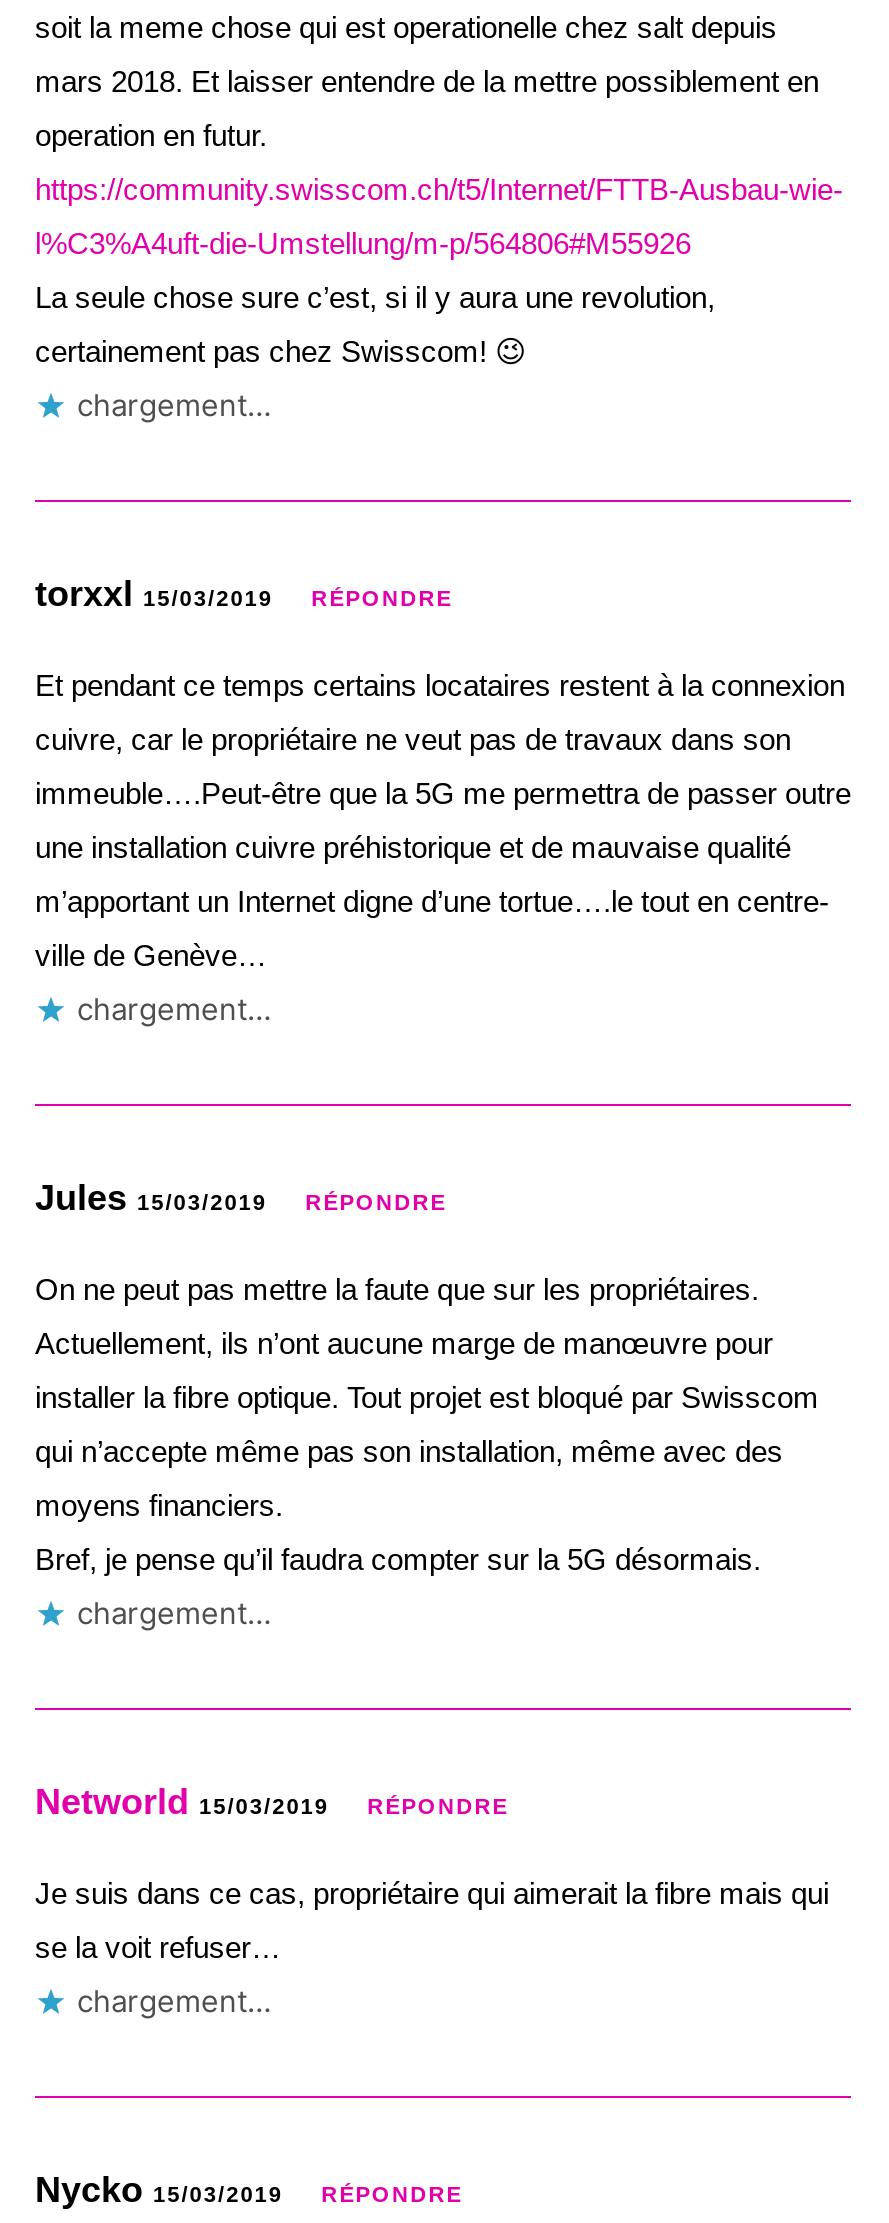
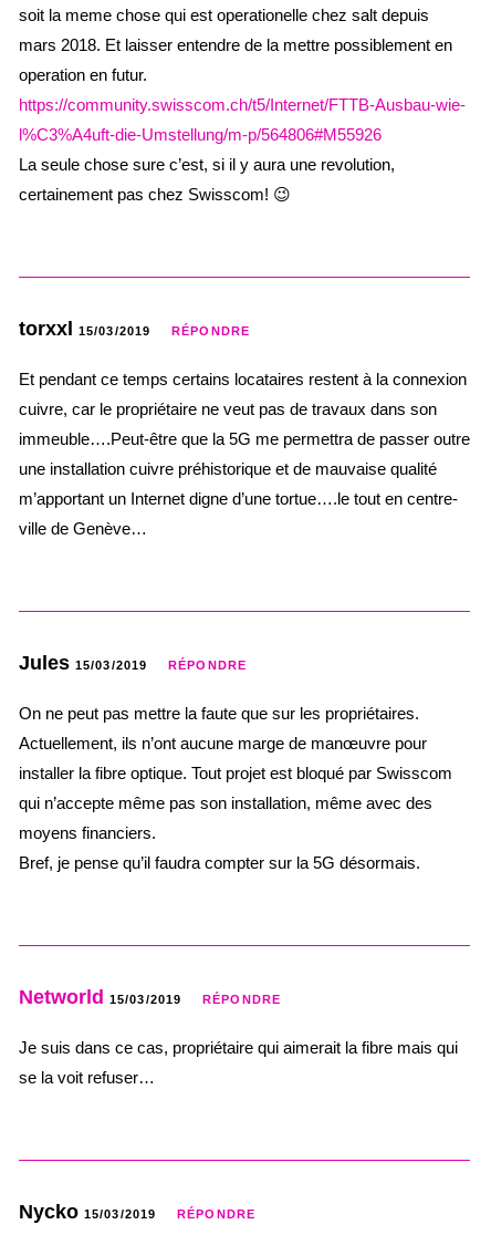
[77,386,271,424] chargement… -> none
[77,990,271,1028] chargement… -> none
[77,1594,271,1632] chargement… -> none
[77,1982,271,2020] chargement… -> none

